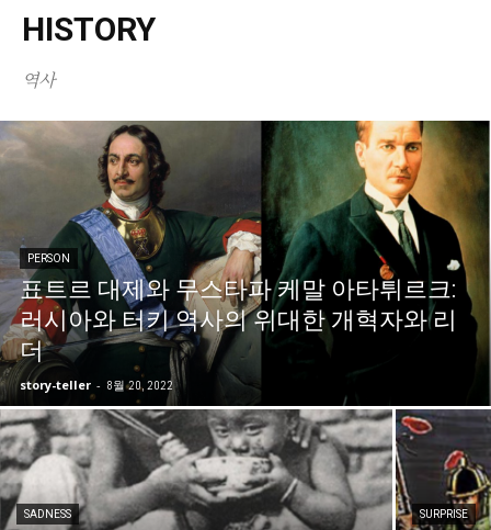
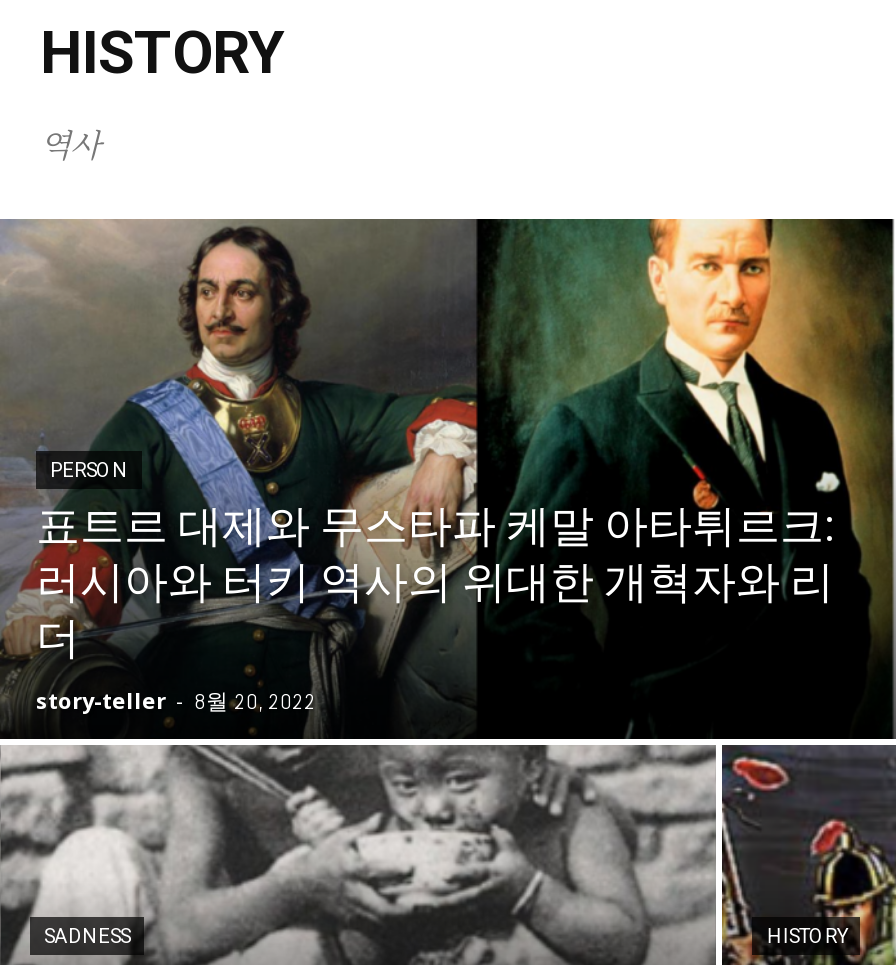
[420,508,468,520] SURPRISE -> [767,925,847,947] HISTORY

